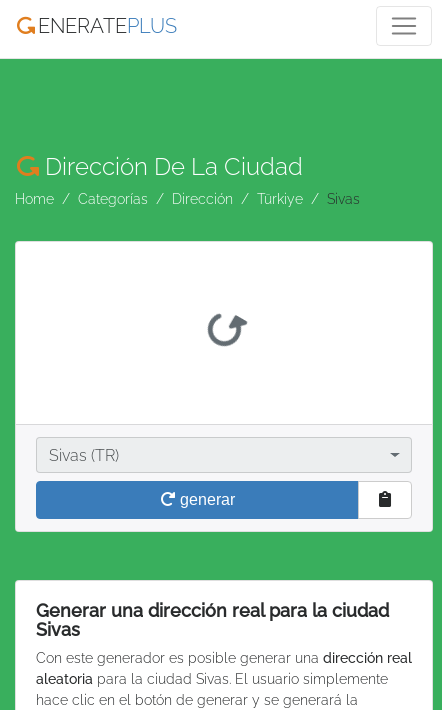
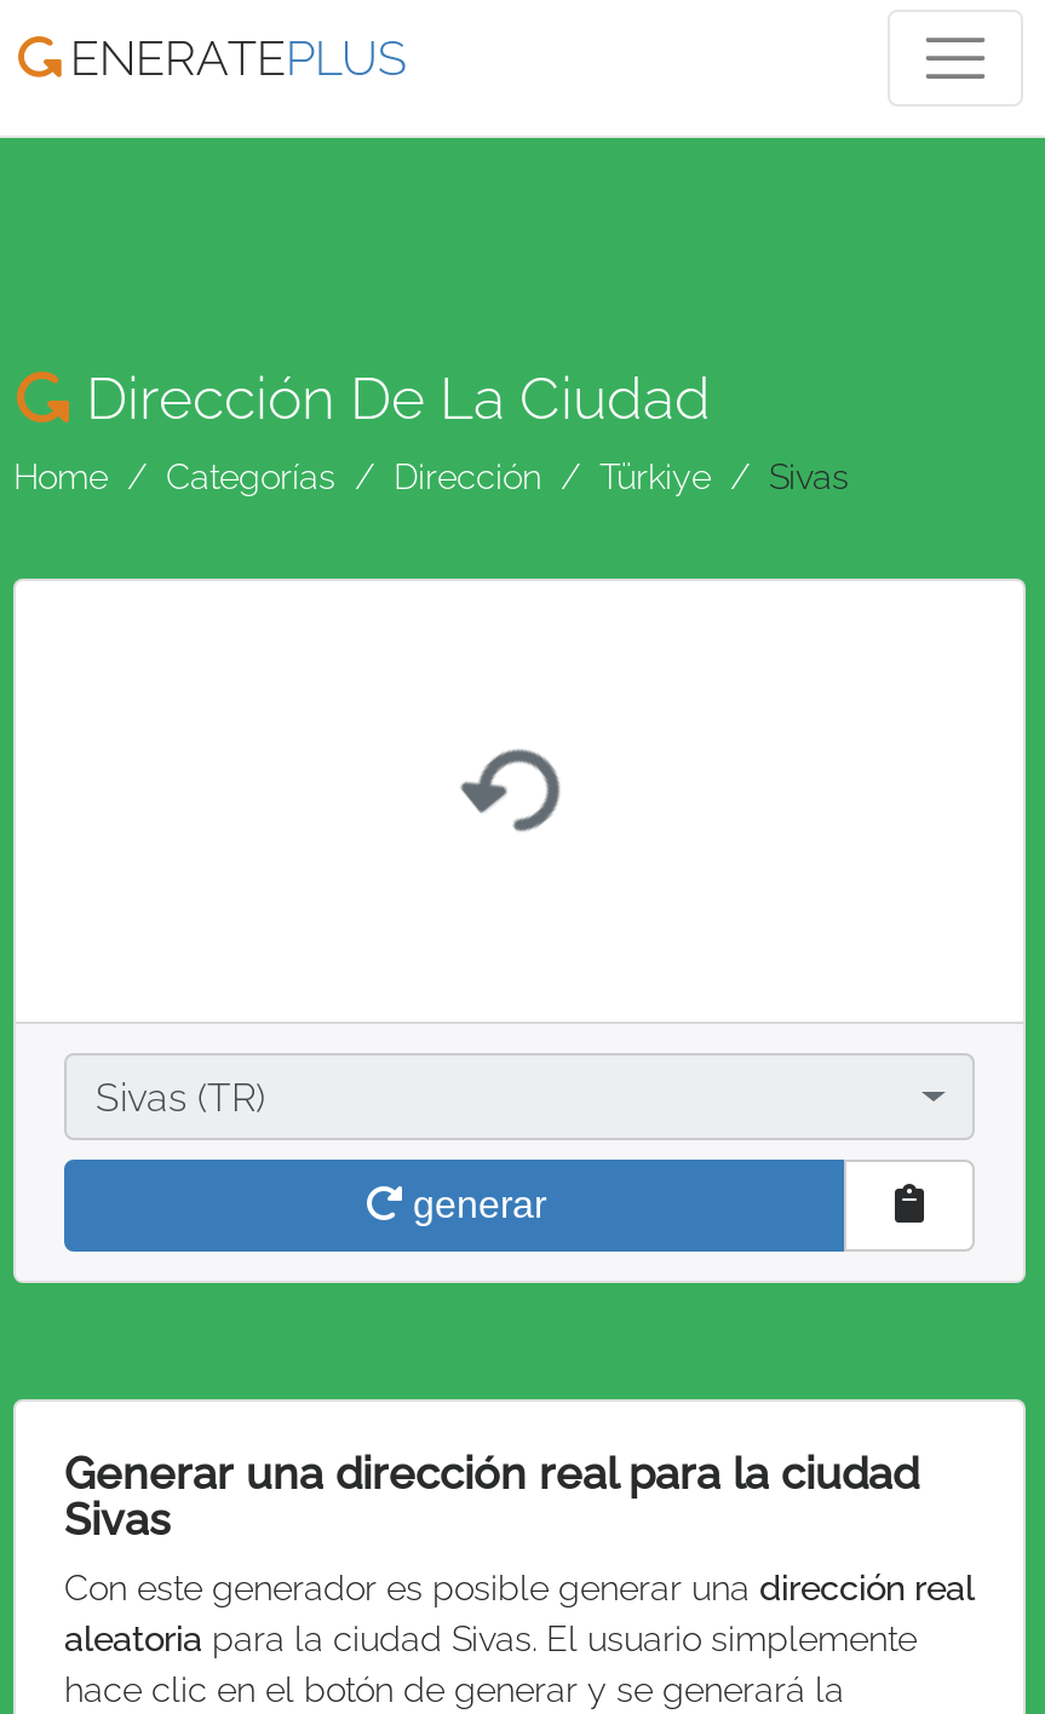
[200,312,248,346] [image] -> [459,748,575,830] [image]

